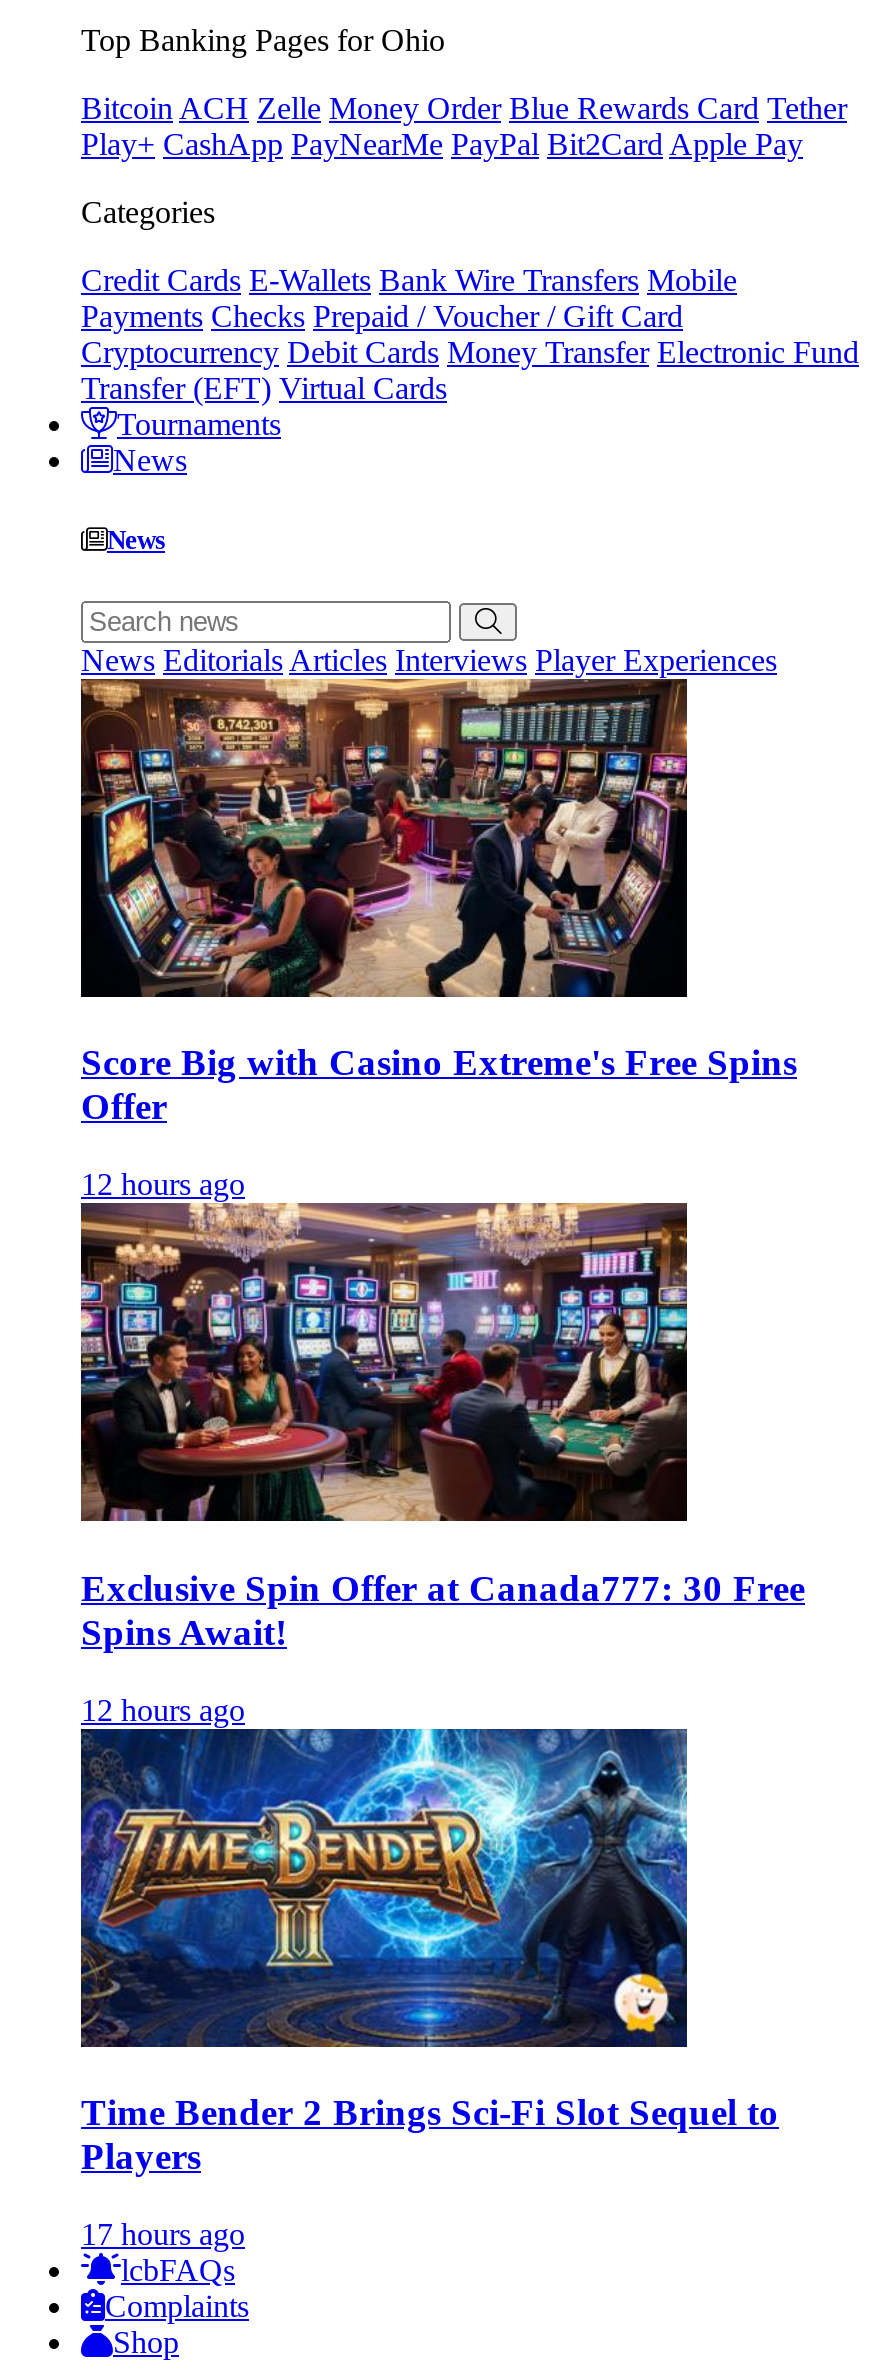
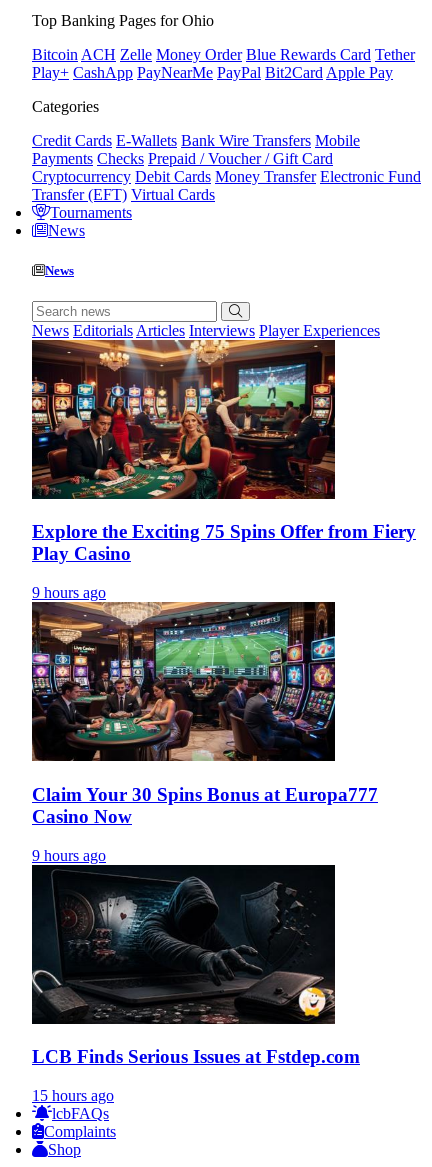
[79,681,797,1128] [image] | Score Big with Casino Extreme's Free Spins | Offer -> [31,341,416,564] [image] | Explore the Exciting 75 Spins Offer from Fiery | Play Casino
[79,1167,689,1523] [image] | 12 hours ago -> [31,584,336,754] [image] | 9 hours ago
[81,1567,805,1653] Exclusive Spin Offer at Canada777: 30 Free | Spins Await! -> [32,784,378,827] Claim Your 30 Spins Bonus at Europa777 | Casino Now
[81,1692,245,1726] 12 hours ago -> [32,847,106,864] 9 hours ago
[79,1727,779,2178] [image] | Time Bender 2 Brings Sci-Fi Slot Sequel to | Players -> [31,864,360,1067] [image] | LCB Finds Serious Issues at Fstdep.com
[81,2217,245,2251] 17 hours ago -> [32,1087,114,1104] 15 hours ago

